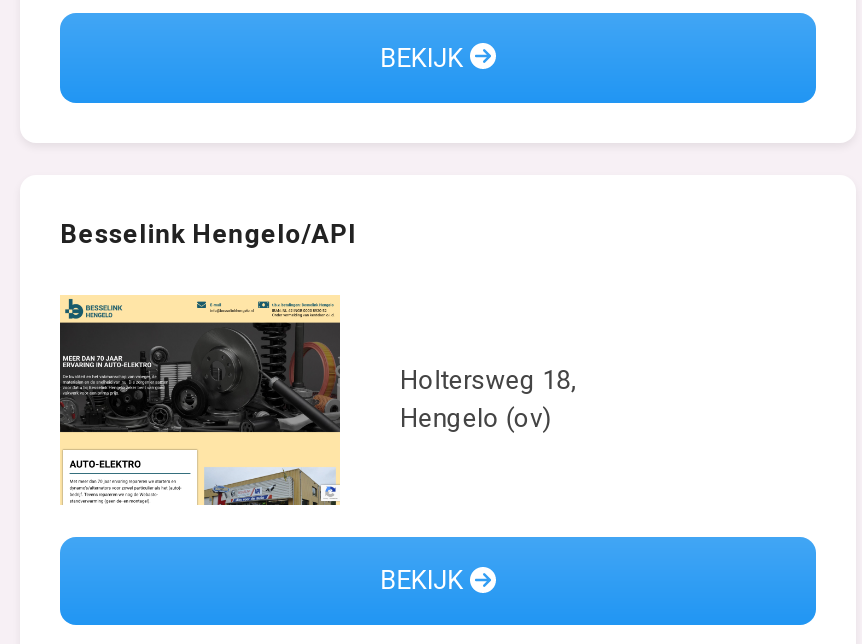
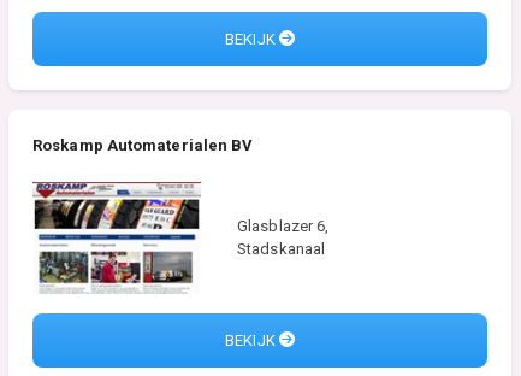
[60,218,356,248] Besselink Hengelo/API -> [32,136,253,154] Roskamp Automaterialen BV
[58,295,577,509] [image] | Holtersweg 18, | Hengelo (ov) -> [32,181,329,294] [image] | Glasblazer 6, | Stadskanaal

